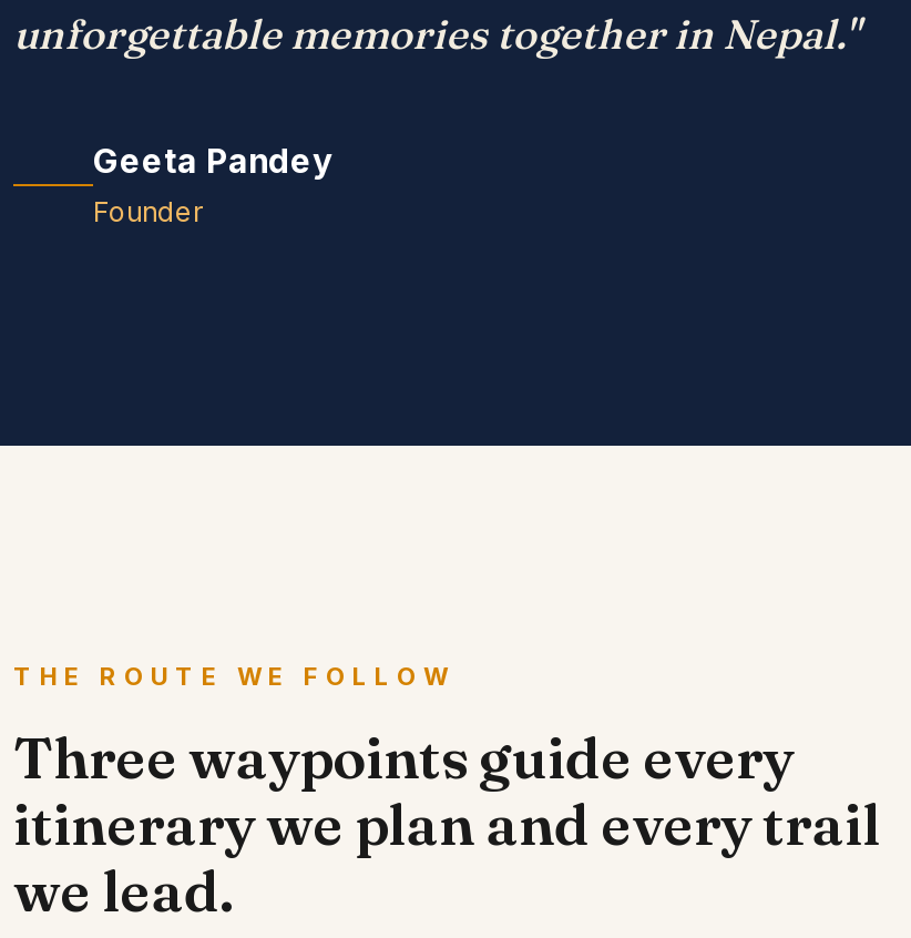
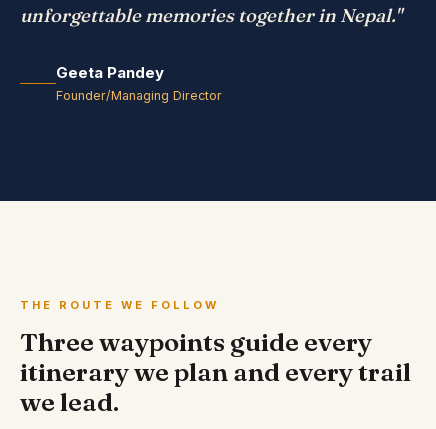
[93,195,204,228] Founder -> [56,88,222,103] Founder/Managing Director

